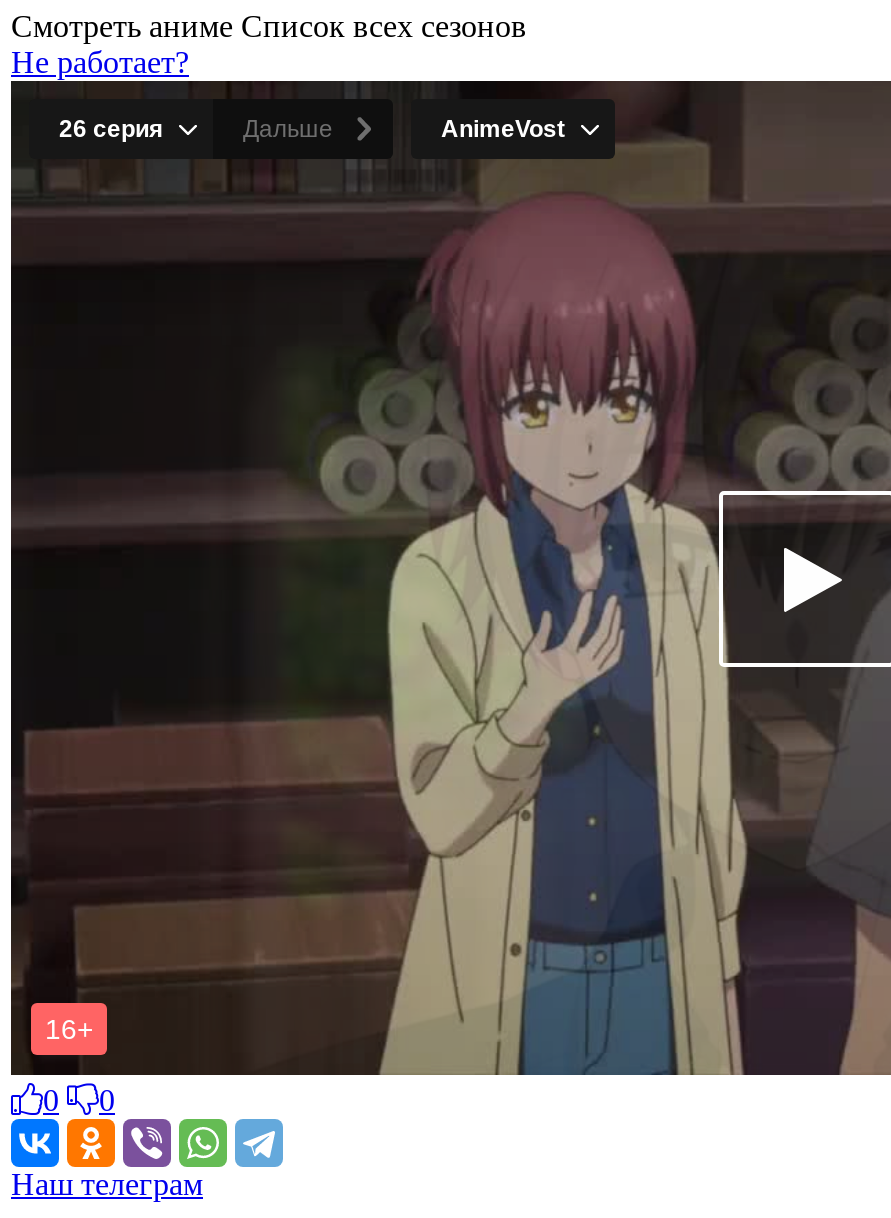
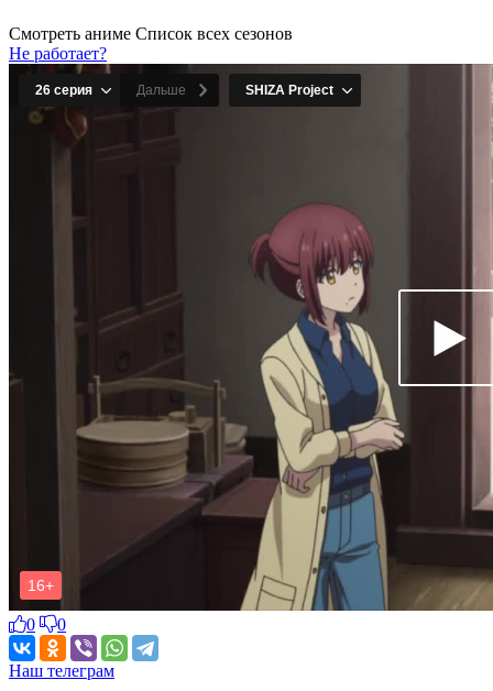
[11,81,885,1077] [image] -> [9,64,490,612] [image]

